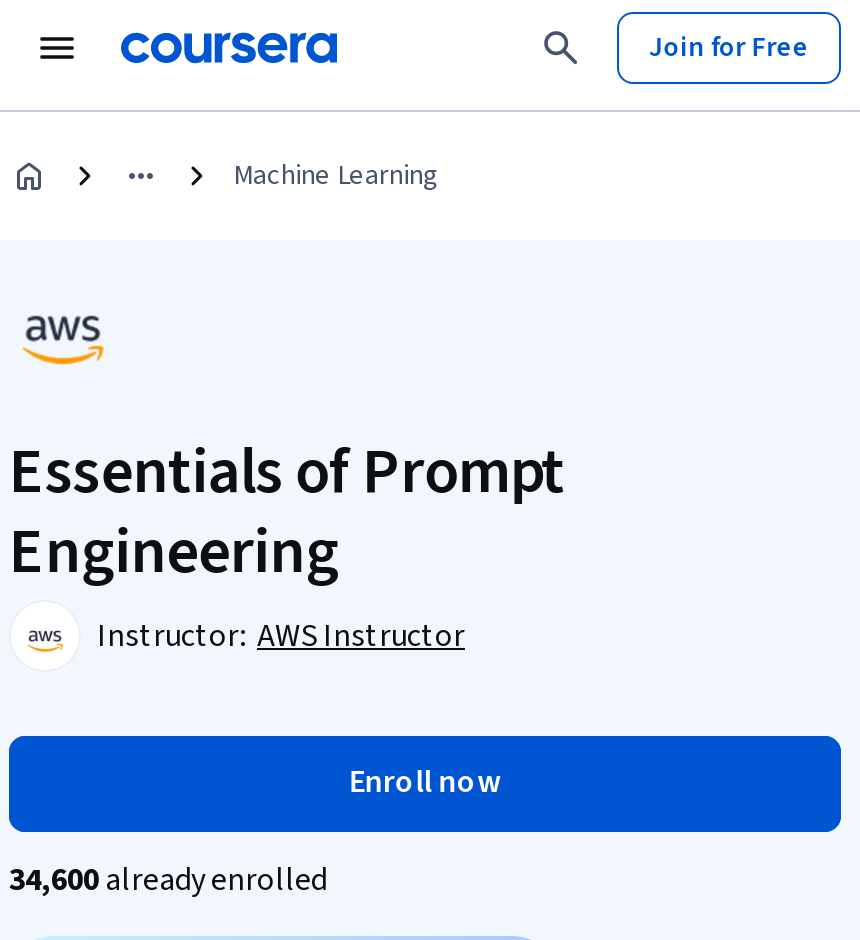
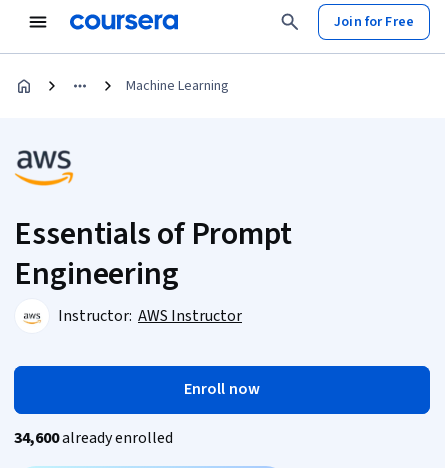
[13,306,127,376] [image] -> [14,149,74,187] [image]

